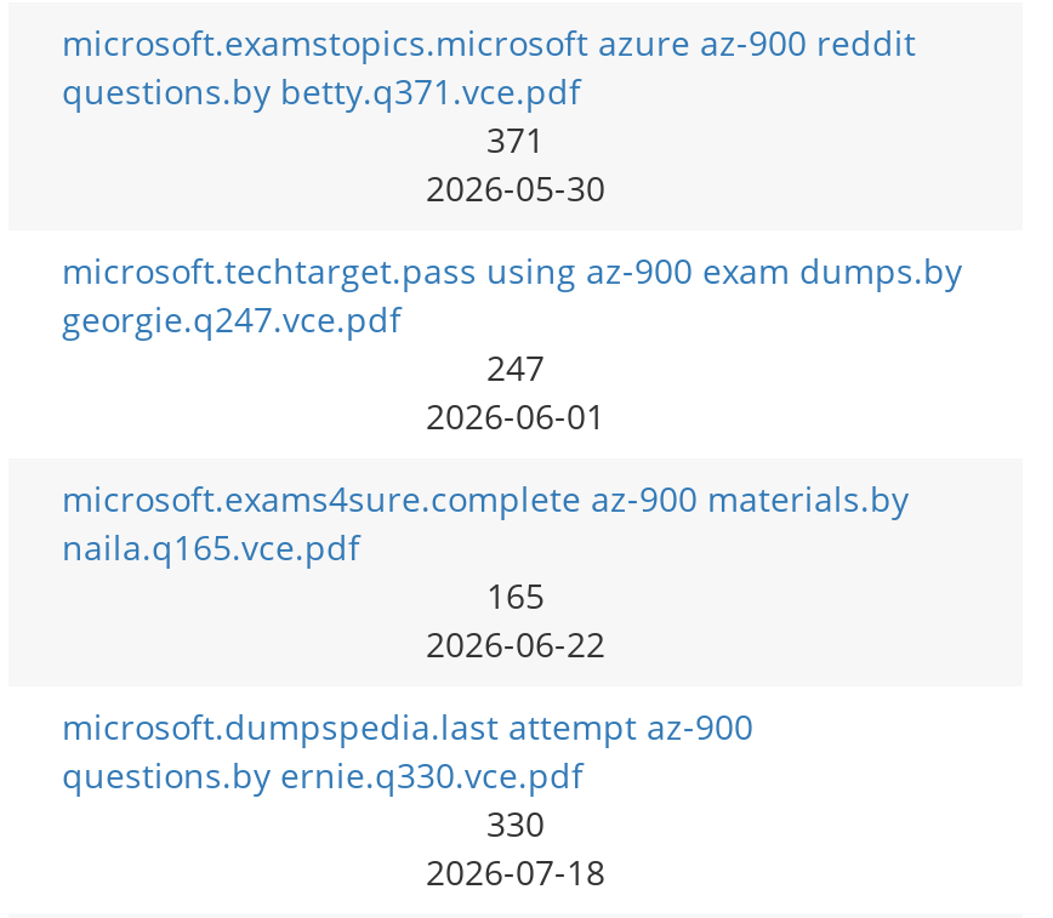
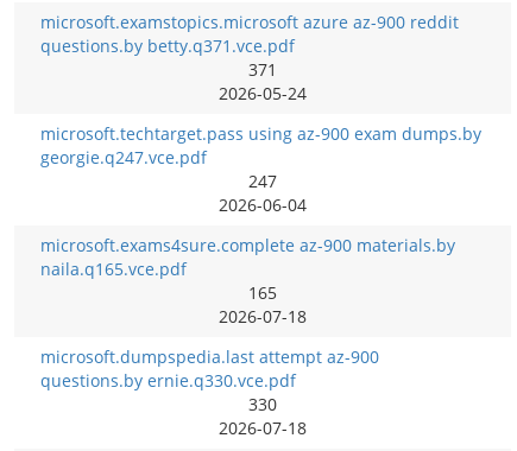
[426,165,605,211] 2026-05-30 -> [219,82,307,104] 2026-05-24
[426,393,605,439] 2026-06-01 -> [219,193,307,216] 2026-06-04
[426,621,605,667] 2026-06-22 -> [219,305,307,328] 2026-07-18

